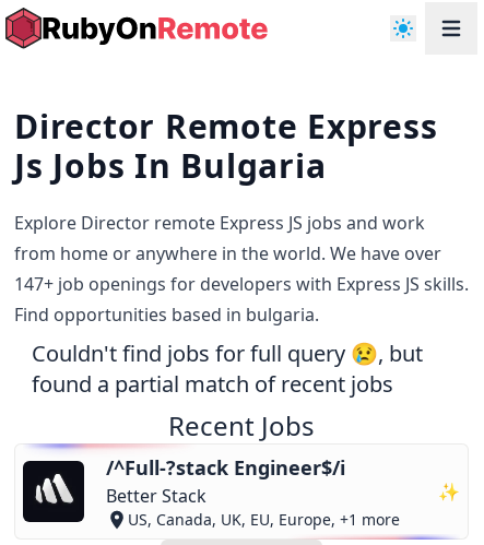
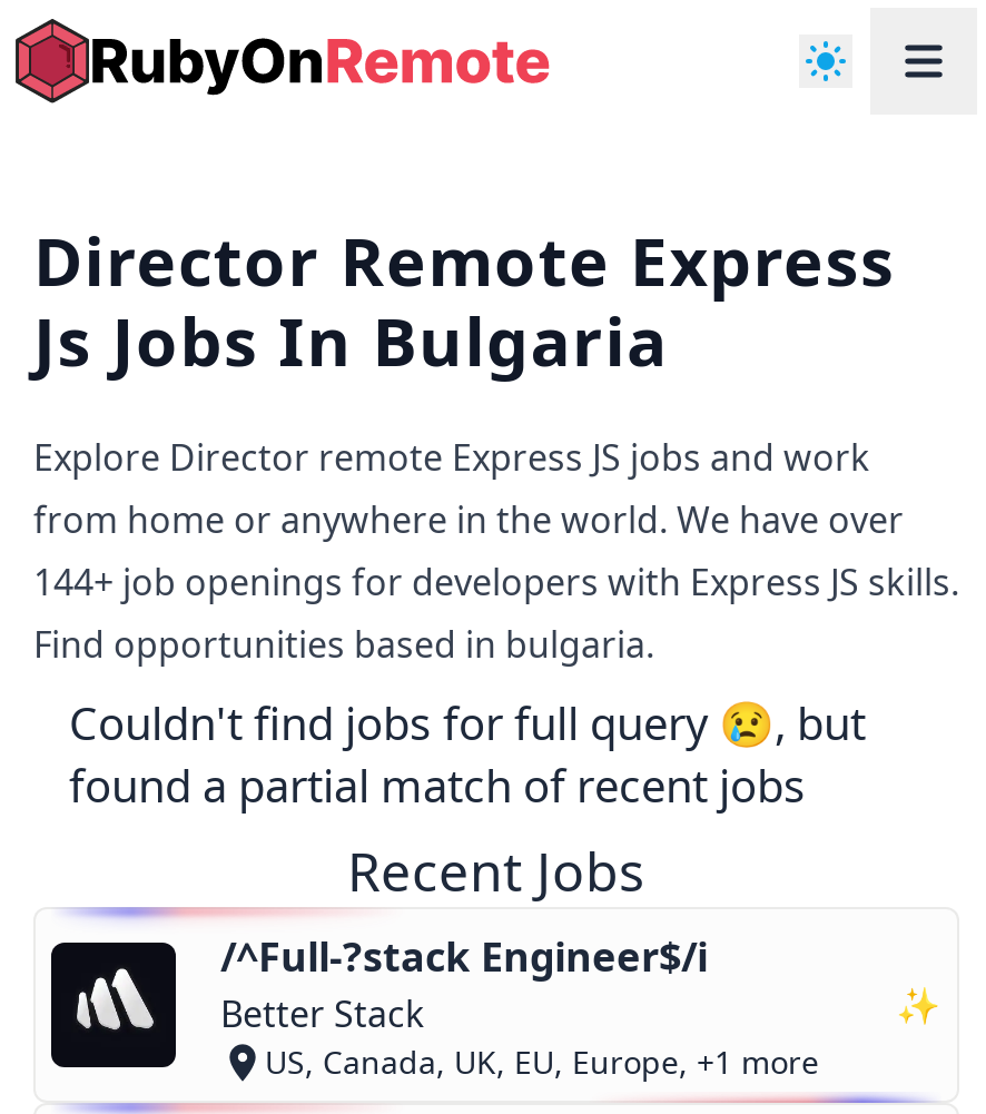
[14,272,469,296] 147+ job openings for developers with Express JS skills. -> [33,558,959,607] 144+ job openings for developers with Express JS skills.

